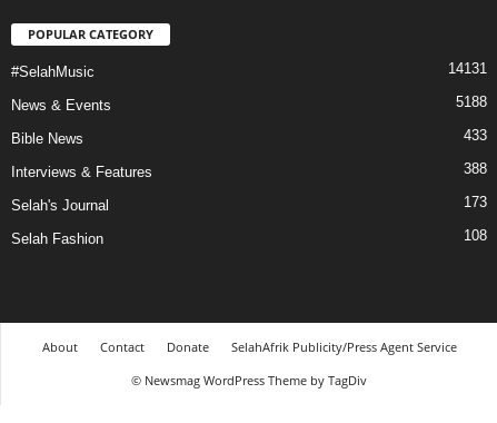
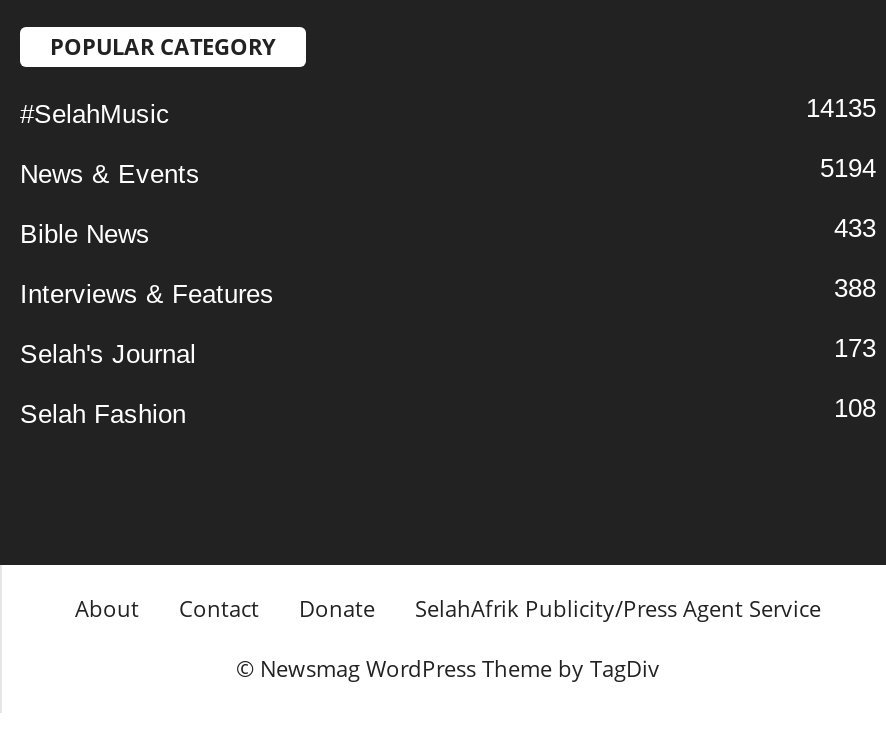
[448,60,487,76] 14131 -> [806,92,876,122] 14135
[456,93,487,110] 5188 -> [820,152,876,182] 5194

